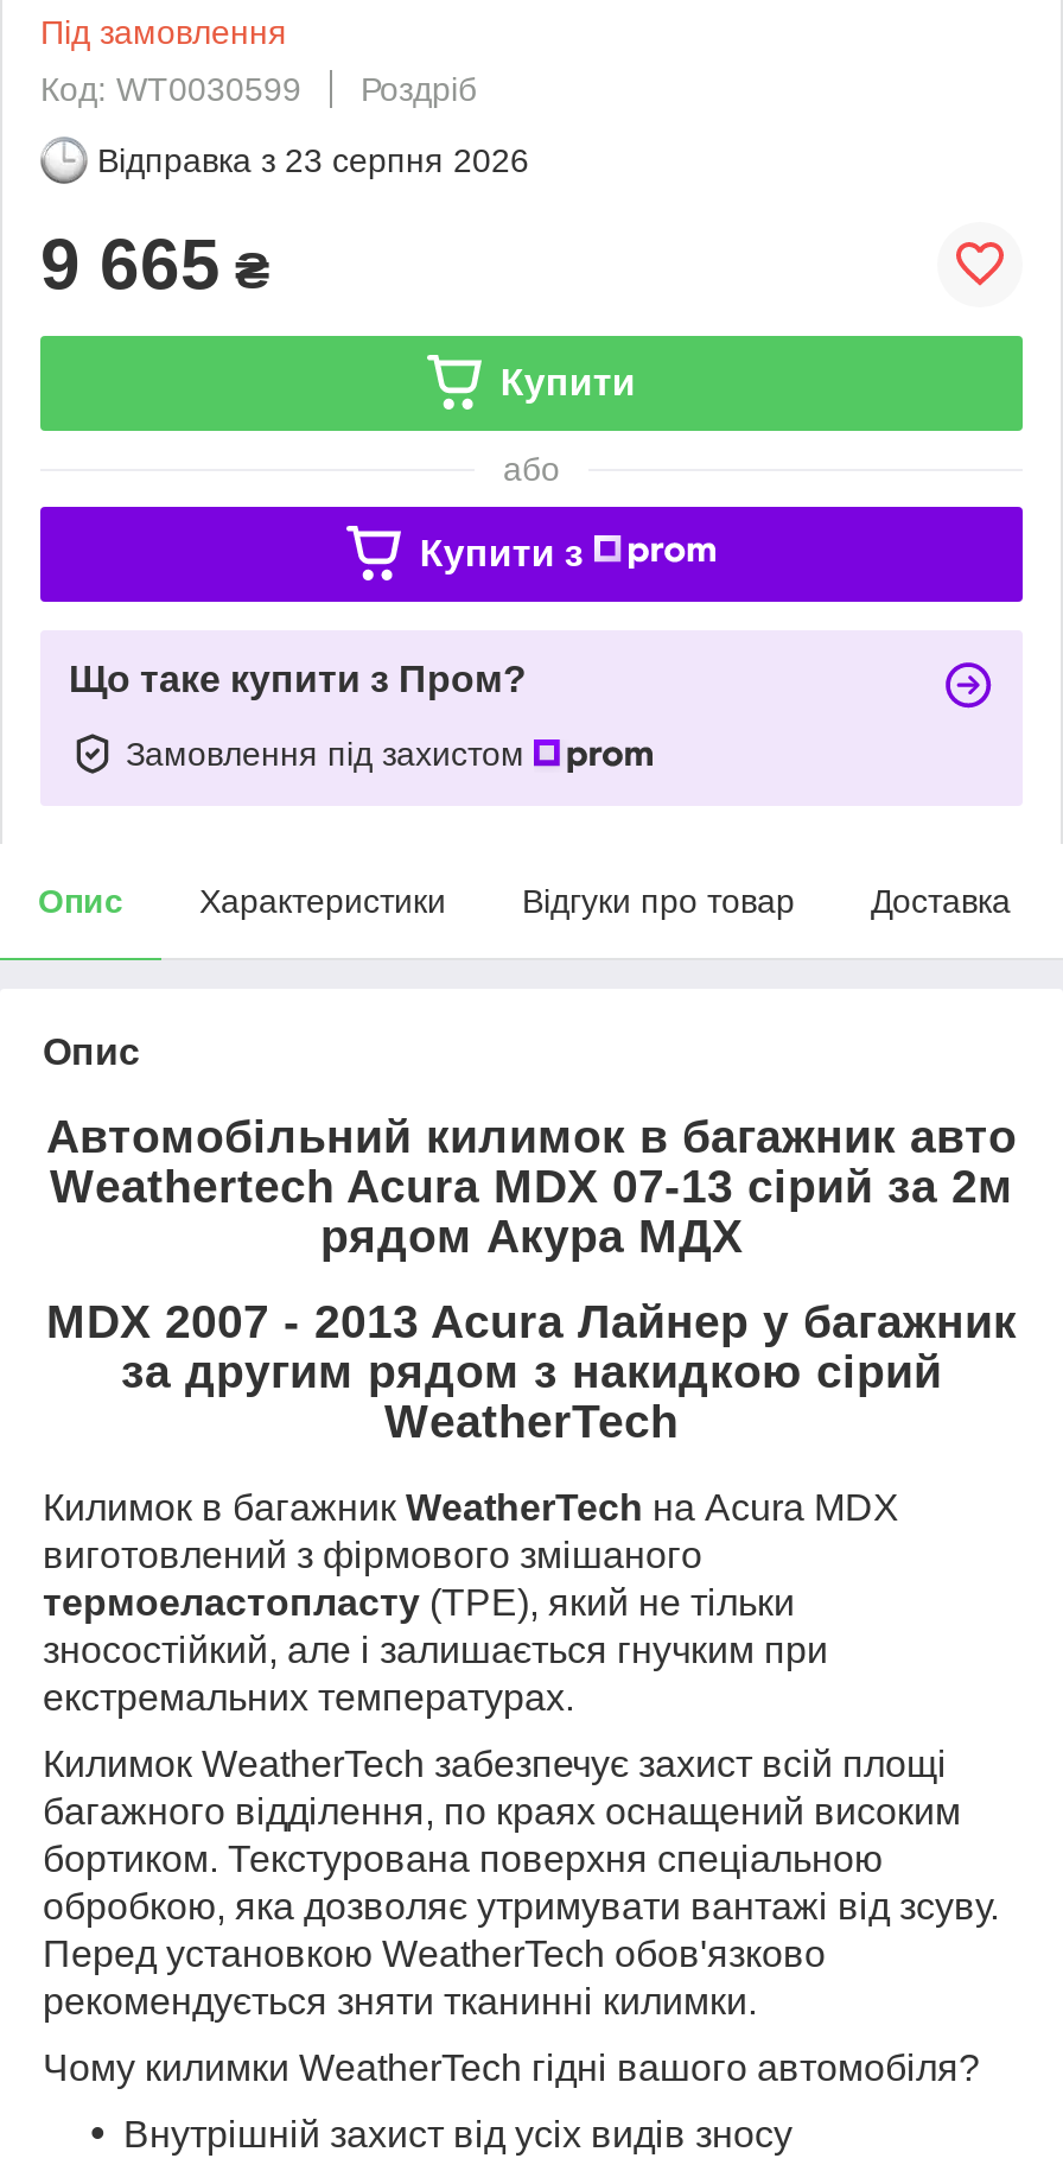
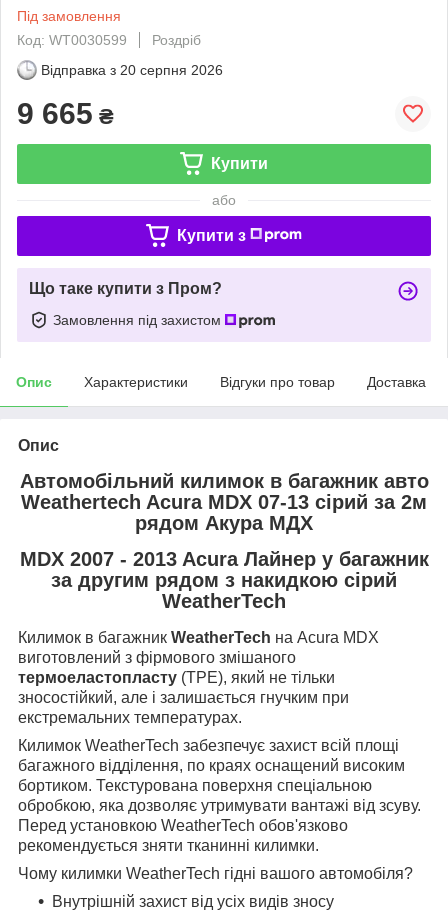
[97,141,529,179] Відправка з 23 серпня 2026 -> [41,62,223,78] Відправка з 20 серпня 2026

